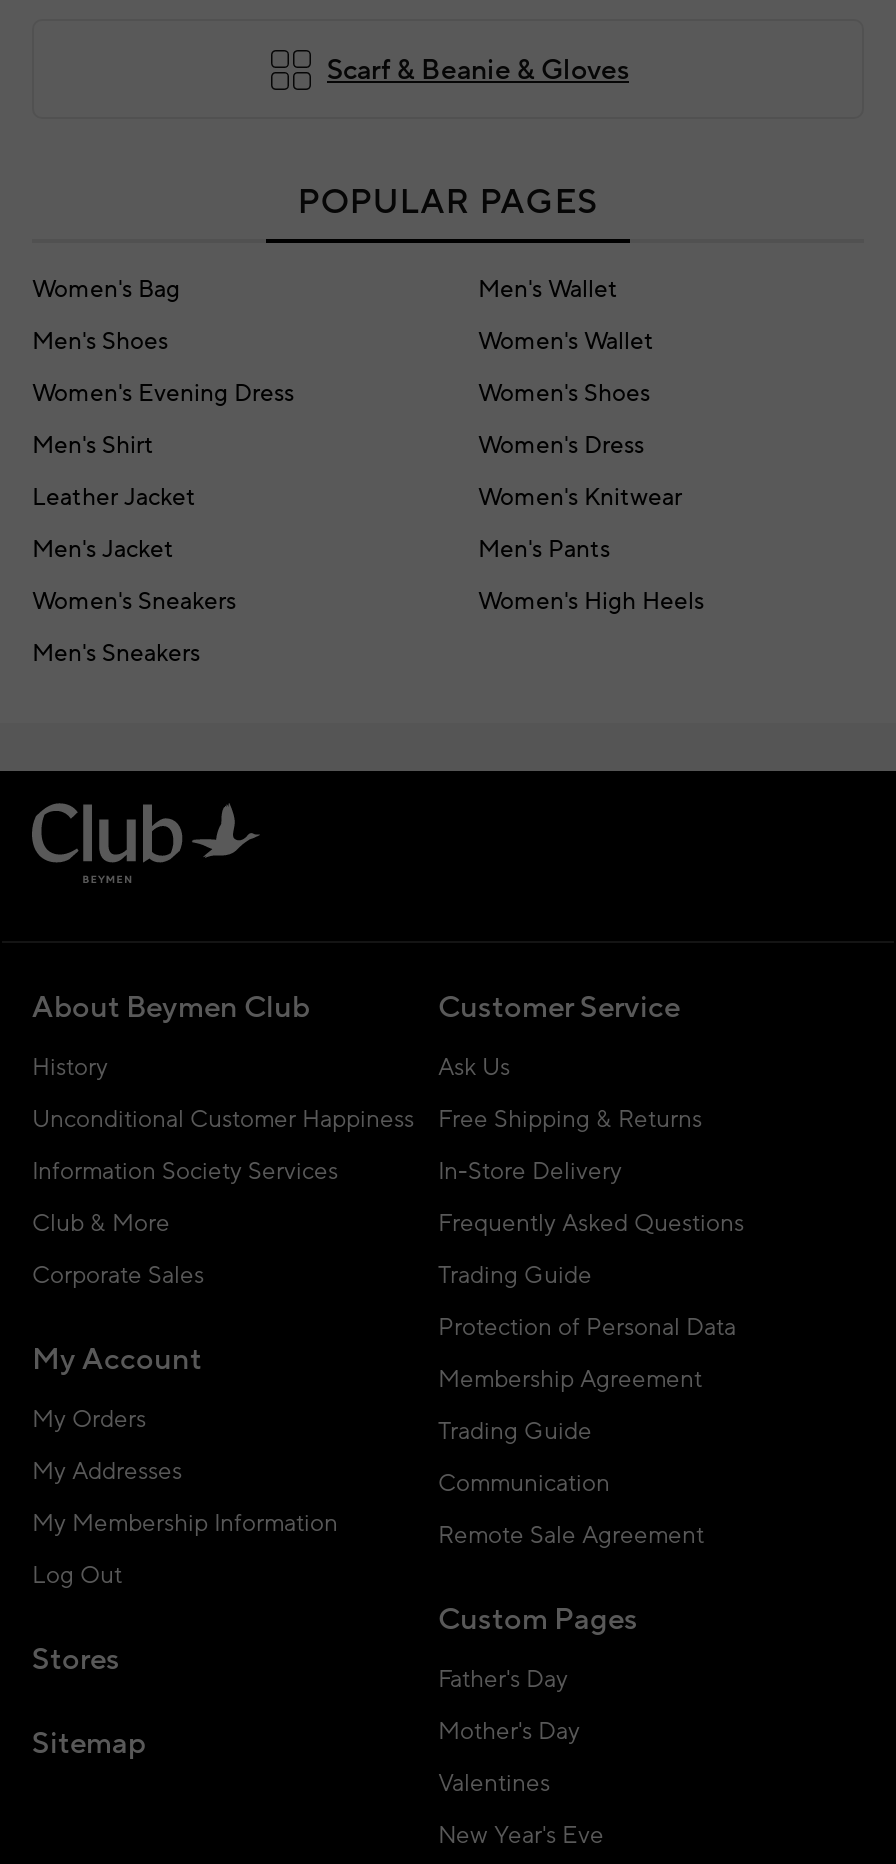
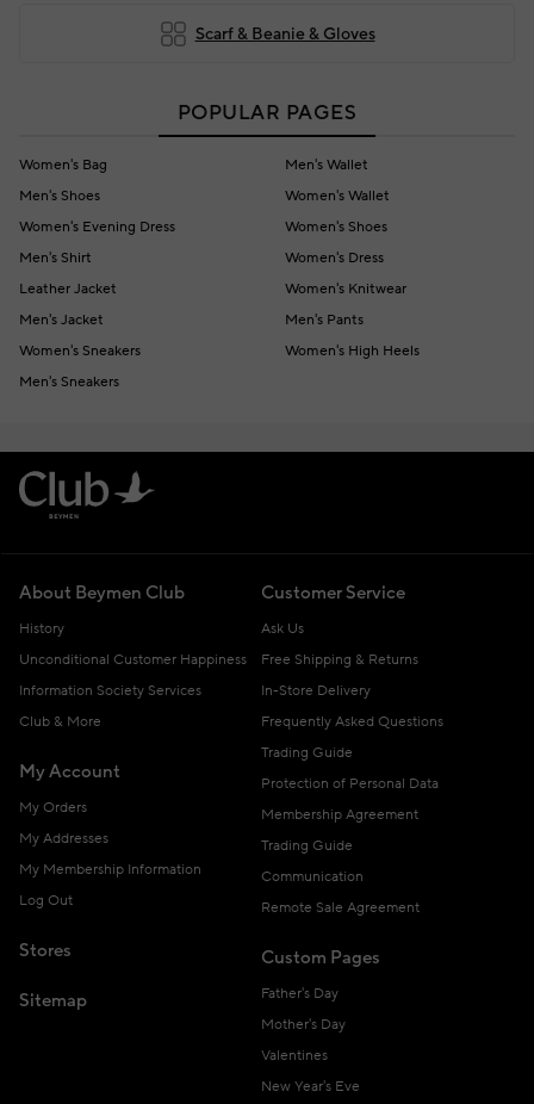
[32,1261,204,1291] Corporate Sales -> none
moved [32,1341,338,1763] -> [19,761,201,1012]: My Account | My Orders | My Addresses | My Membership Information | Log Out | Stores | Sitemap

